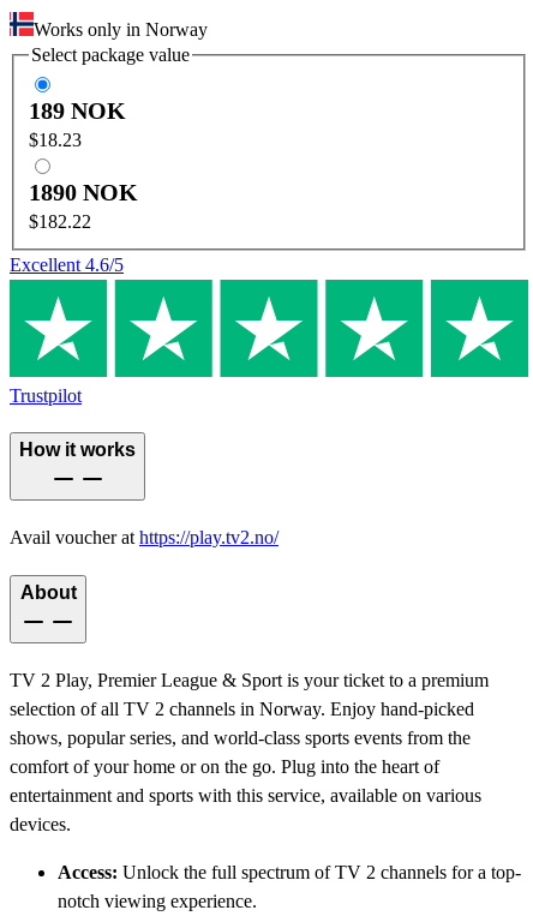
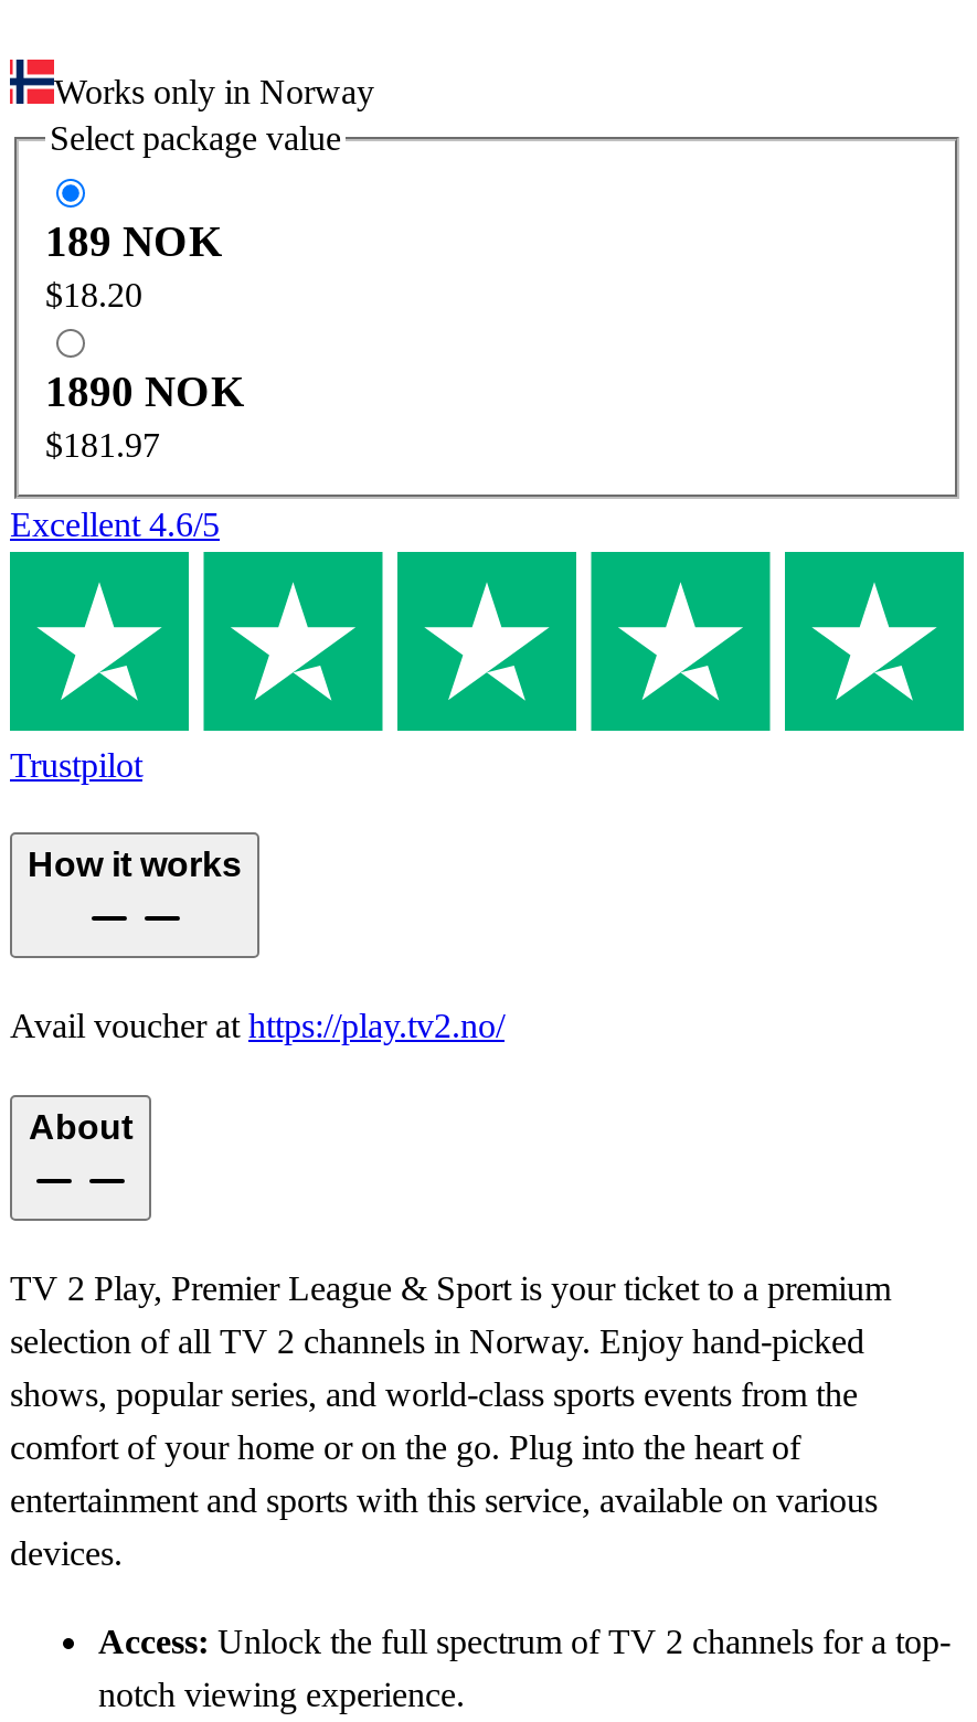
[29,129,82,150] $18.23 -> [45,275,142,313] $18.20
[29,211,91,231] $182.22 -> [45,425,160,463] $181.97

